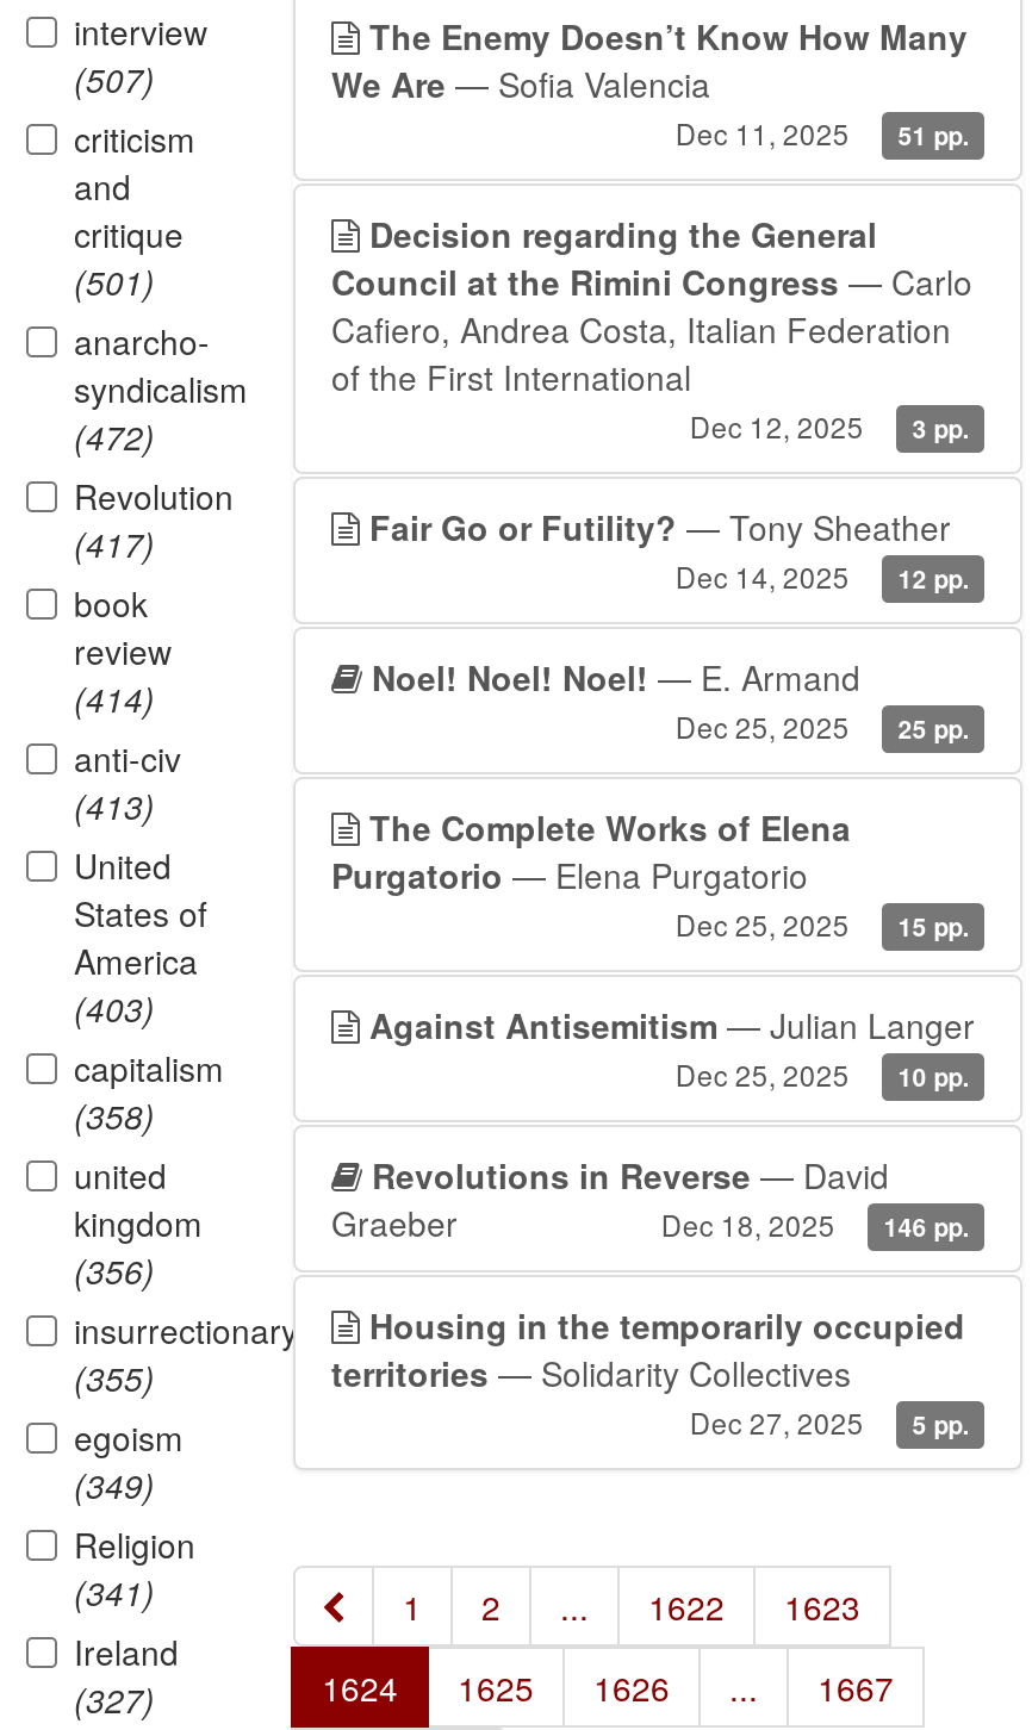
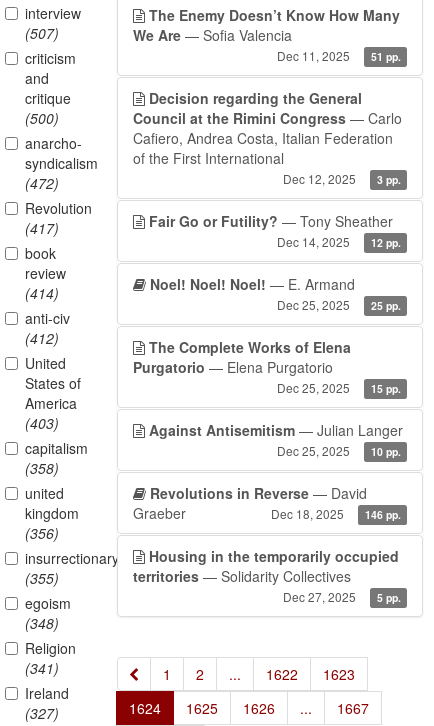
[74,257,155,305] (501) -> [25,108,59,128] (500)
[74,782,155,829] (413) -> [25,328,59,348] (412)
[74,1461,155,1508] (349) -> [25,613,59,633] (348)

